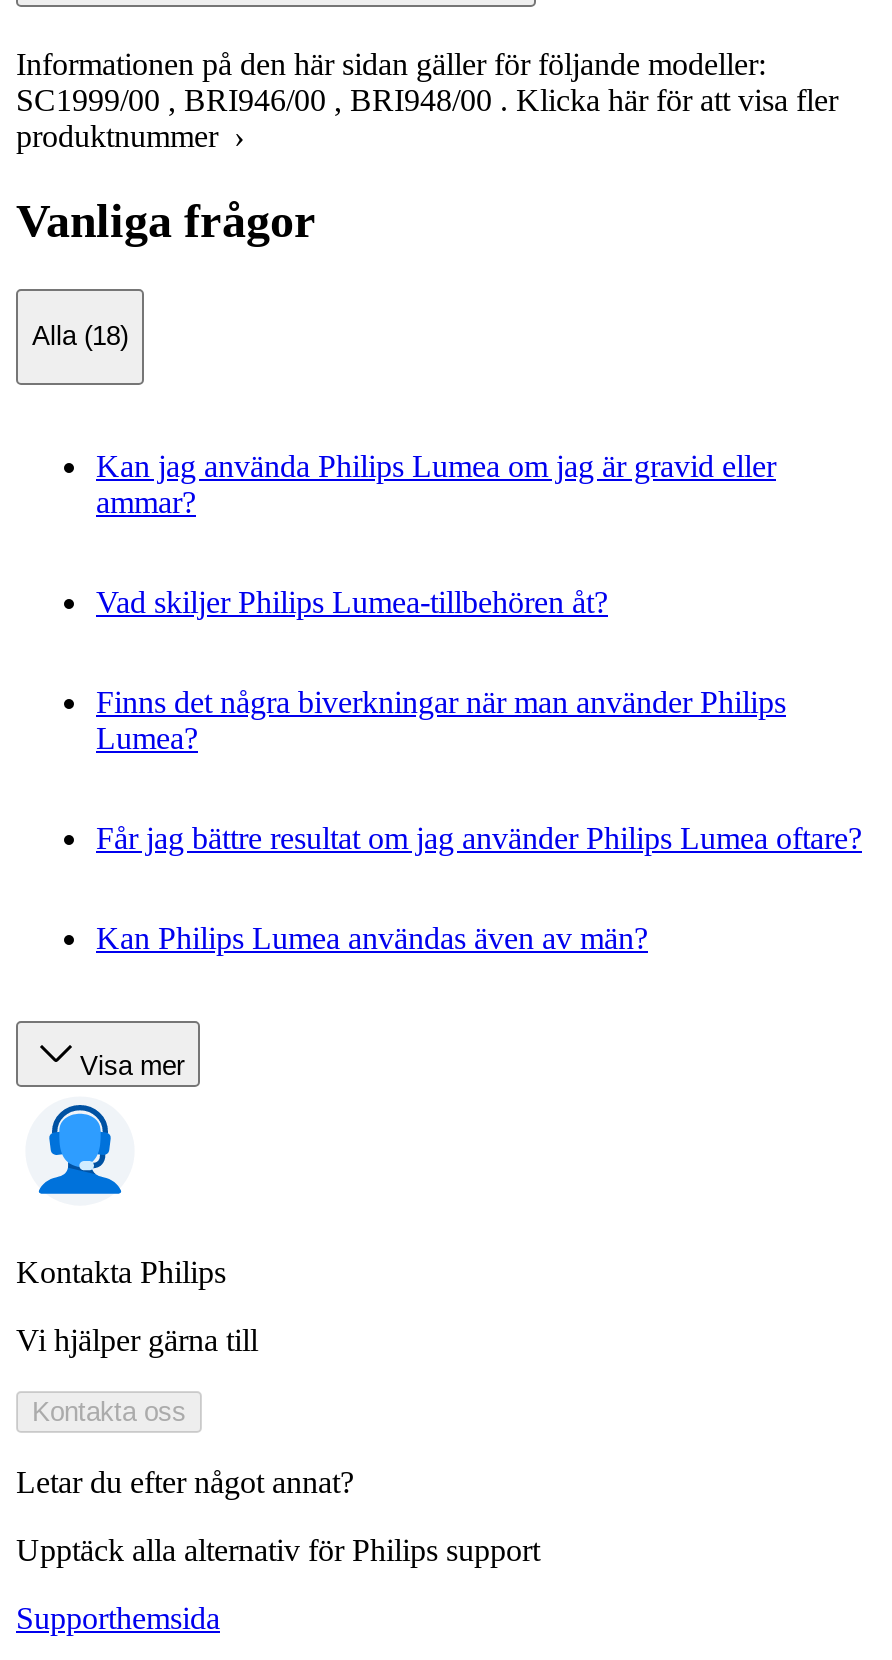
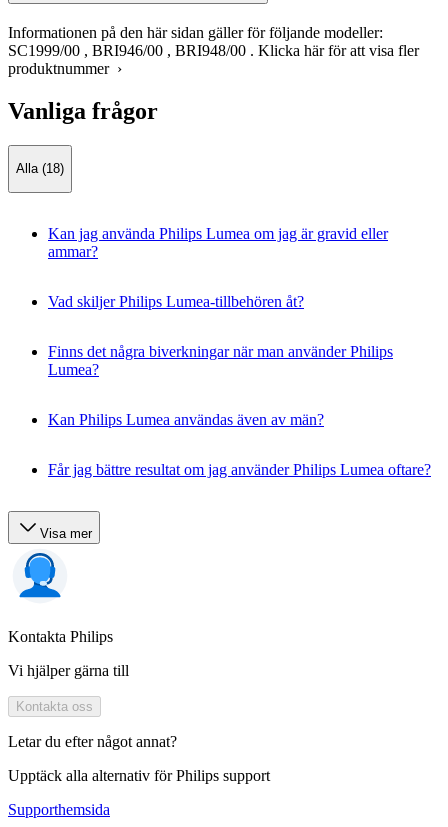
moved [96,821,862,855] -> [48,461,431,478]: Får jag bättre resultat om jag använder Philips Lumea oftare?
moved [96,921,648,955] -> [48,411,324,428]: Kan Philips Lumea användas även av män?

